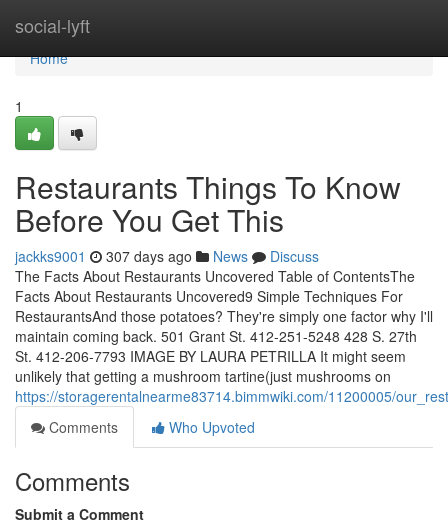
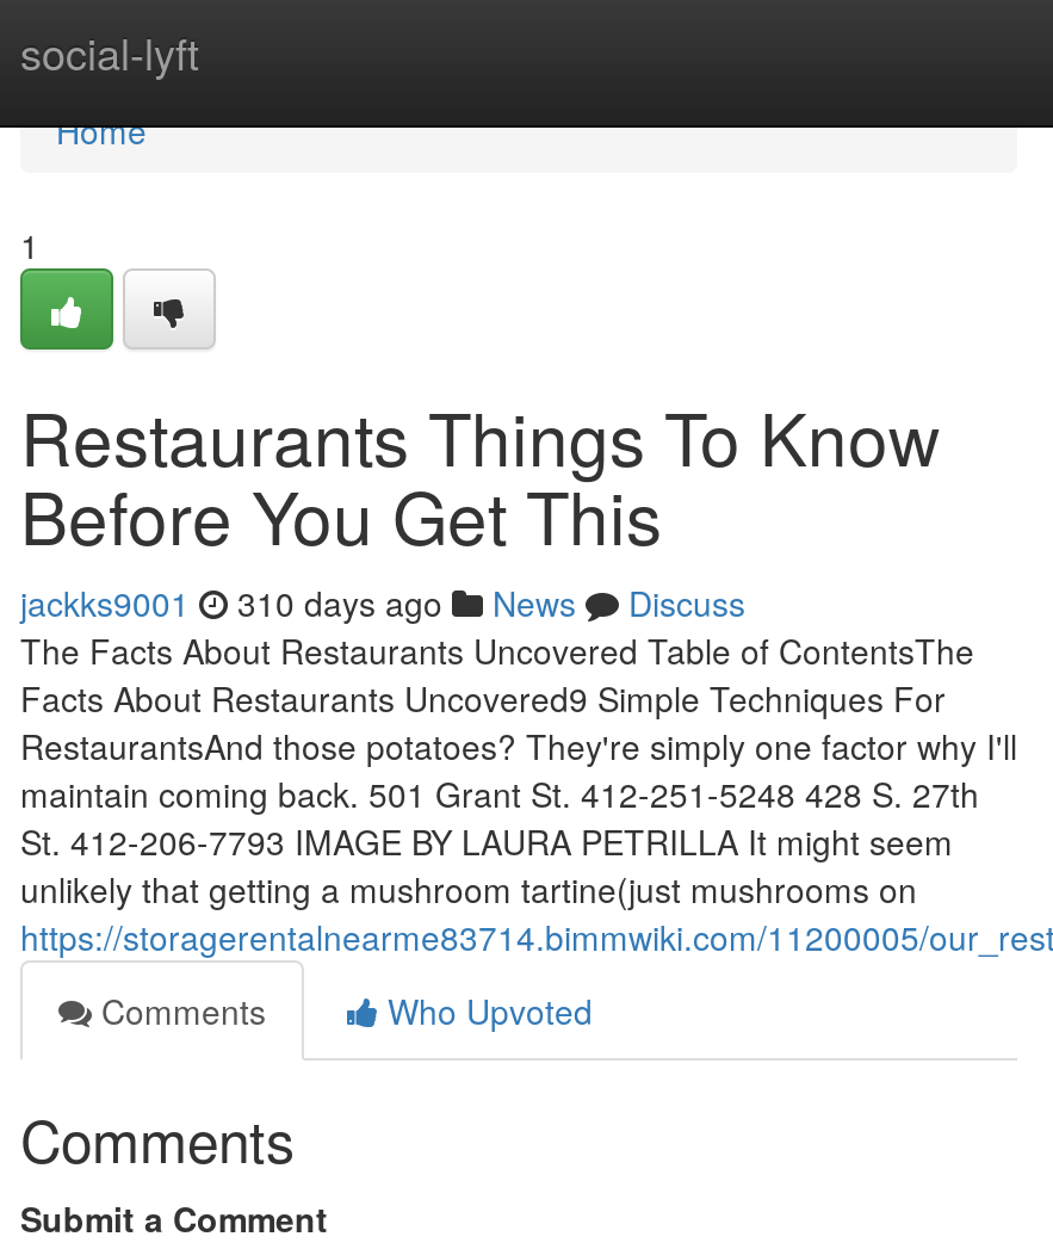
[15,246,319,266] jackks9001 307 days ago News Discuss -> [20,579,745,626] jackks9001 310 days ago News Discuss

